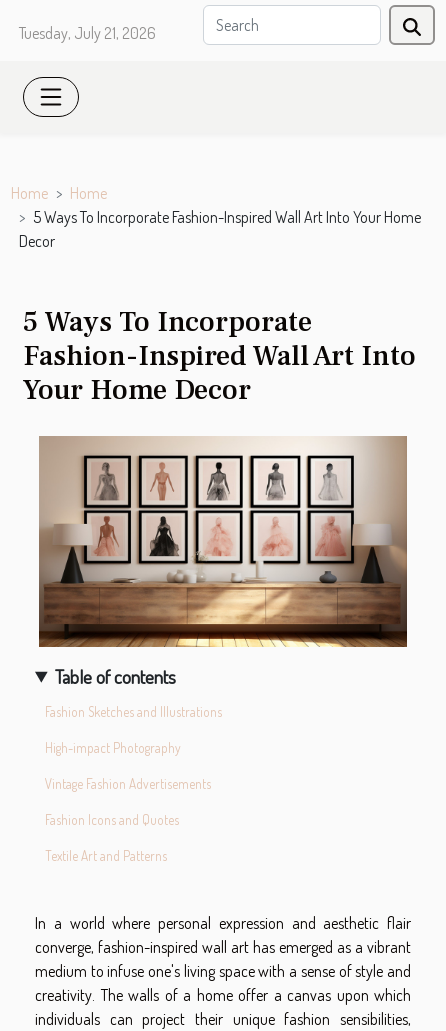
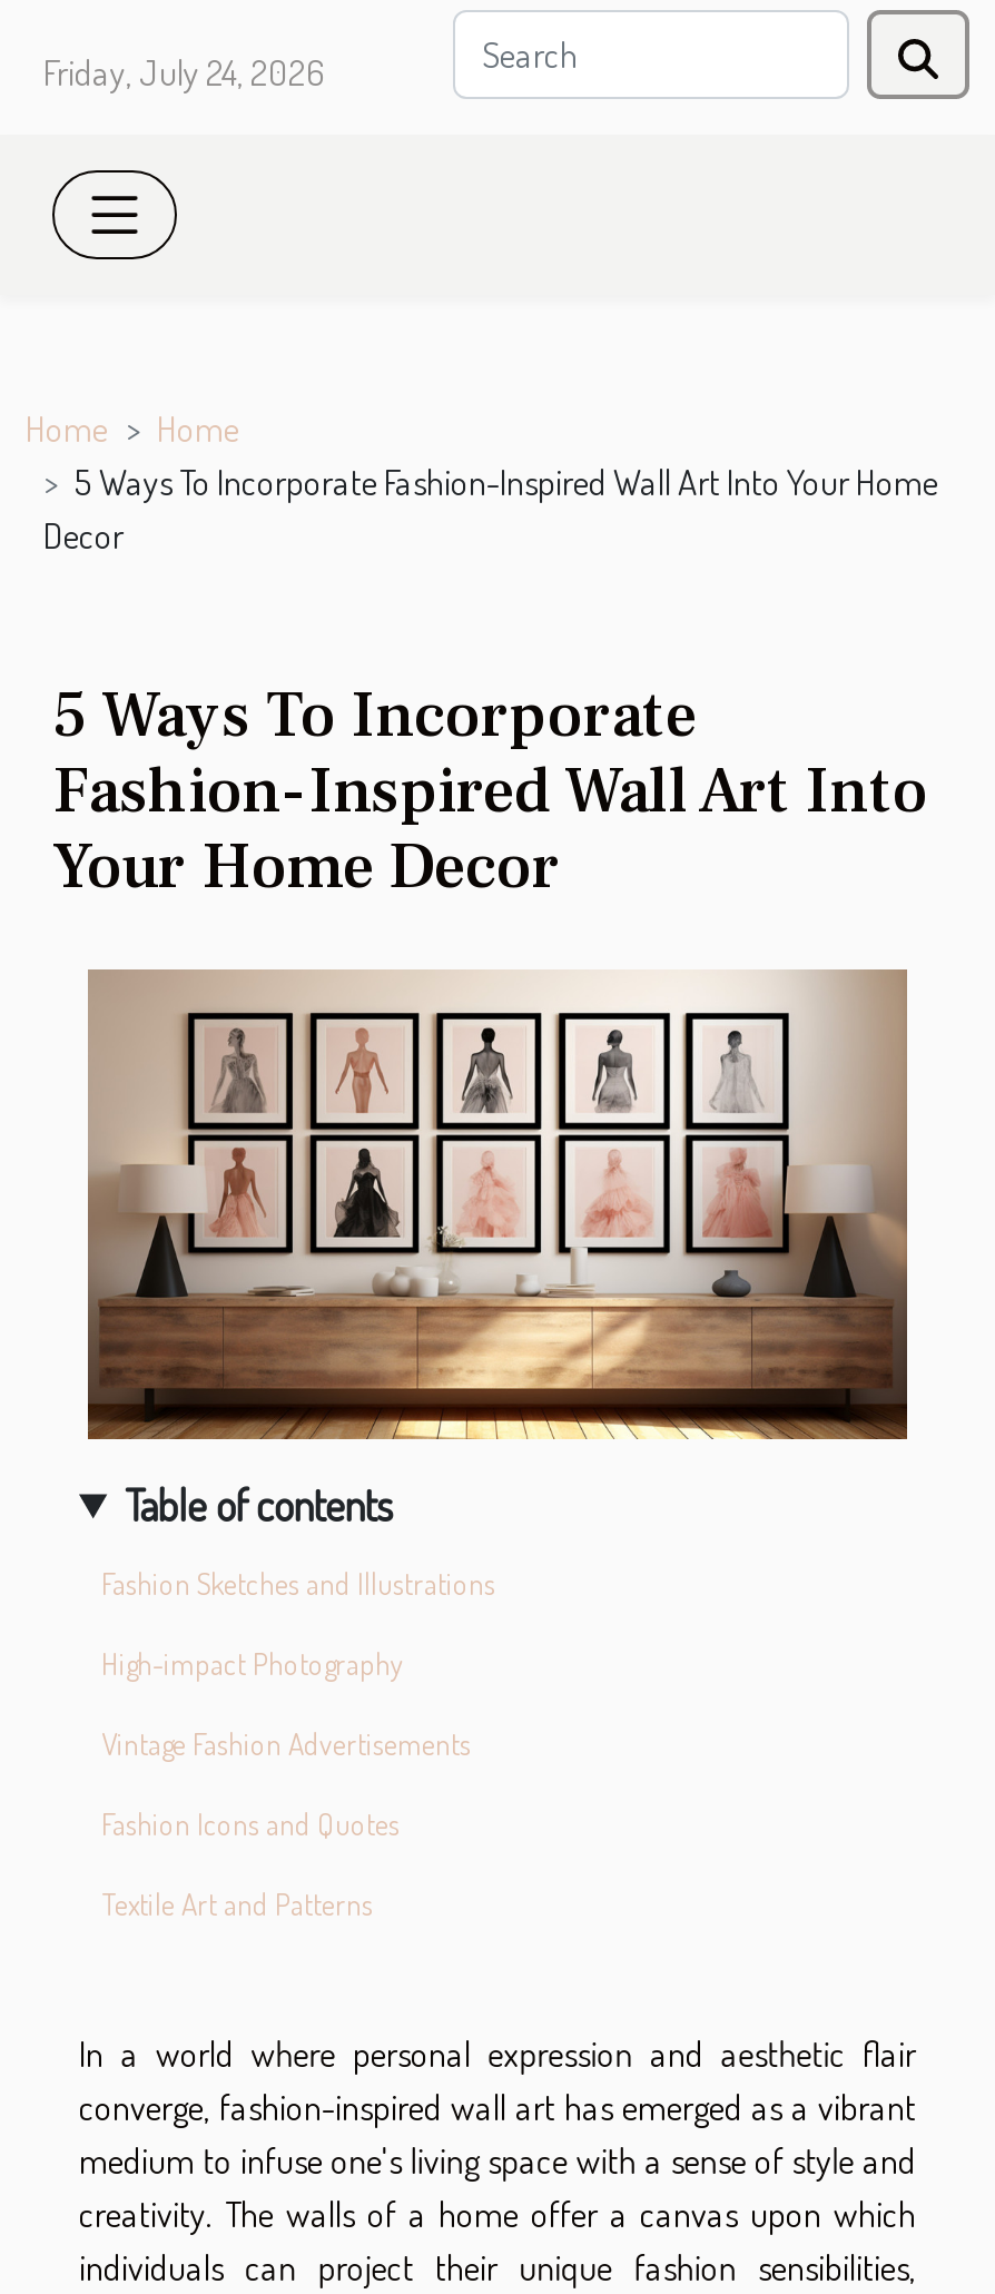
[19,23,156,43] Tuesday, July 21, 2026 -> [43,50,326,95] Friday, July 24, 2026

